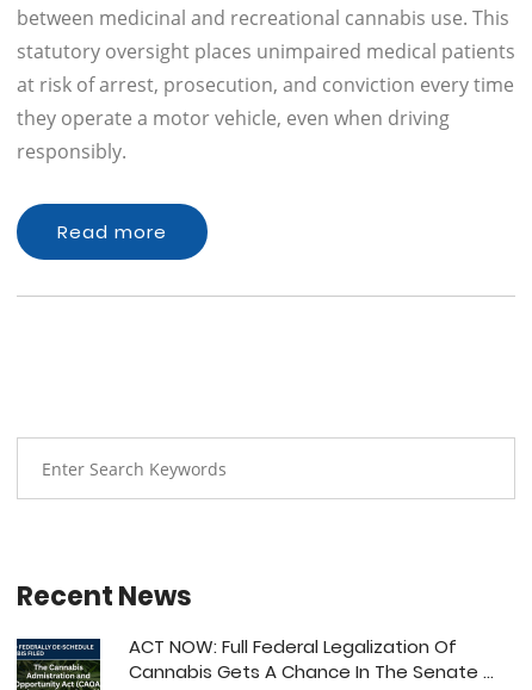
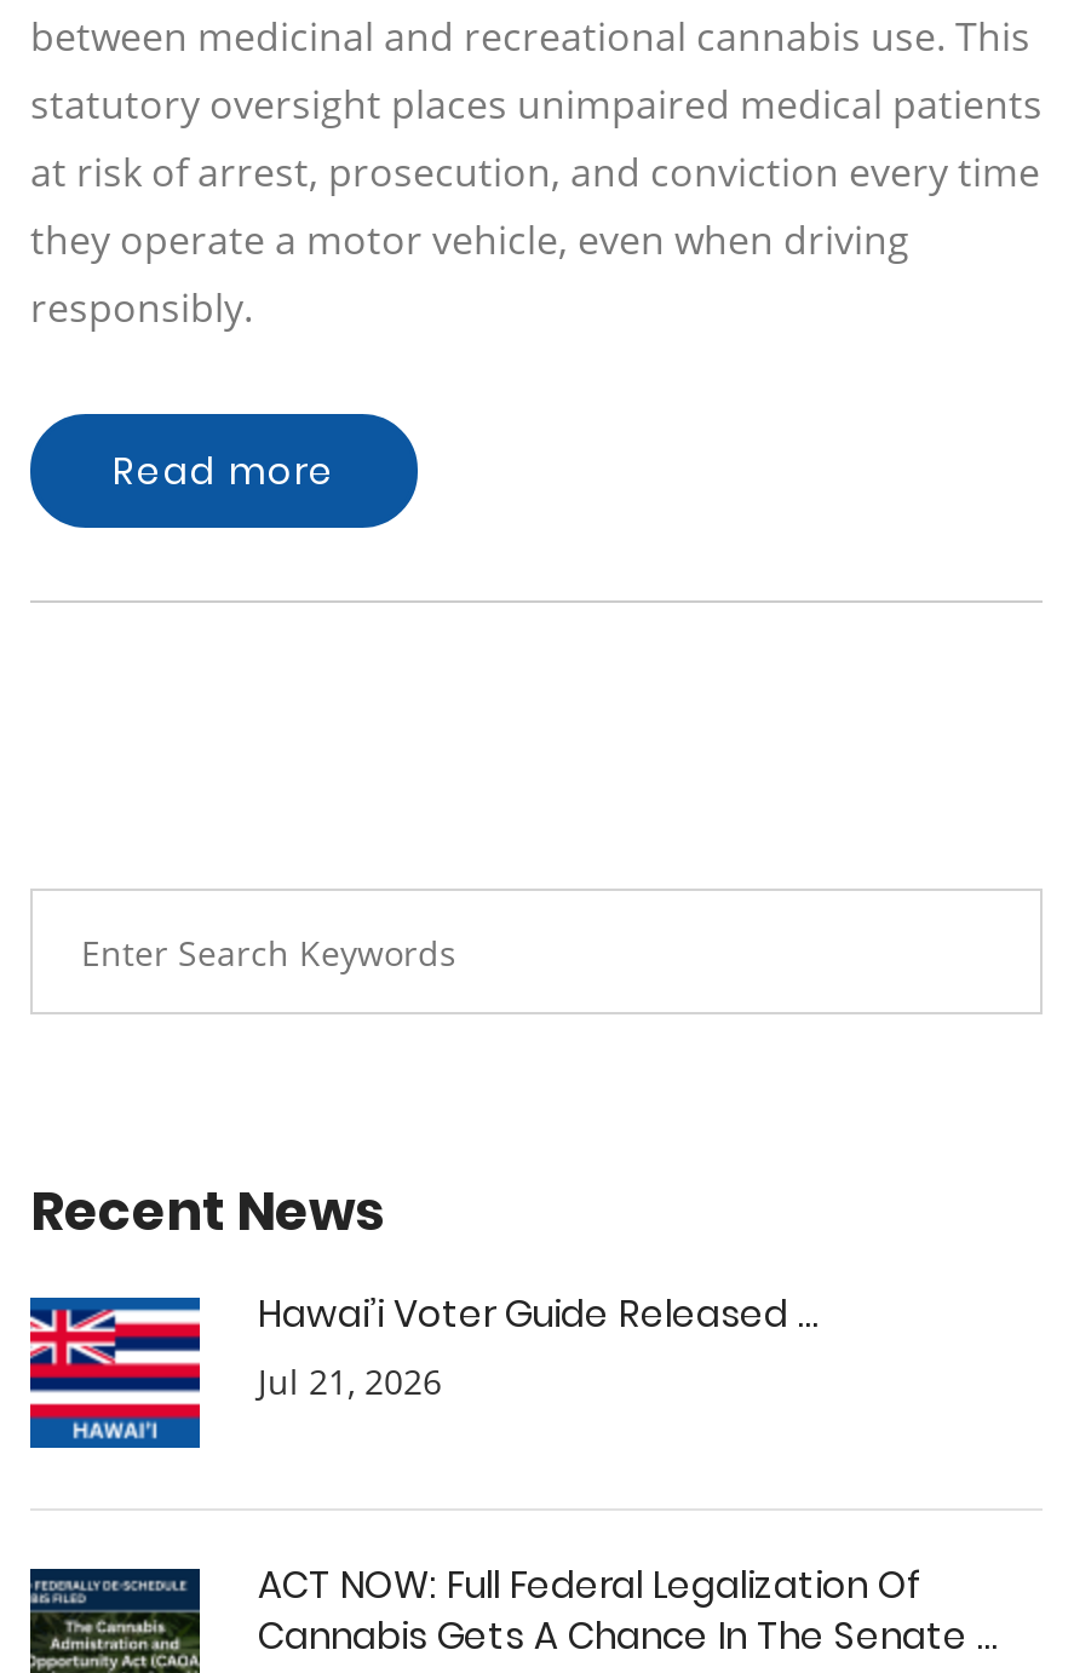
none -> [28,1288,820,1450] [image] | Hawai’i Voter Guide Released ... | Jul 21, 2026

